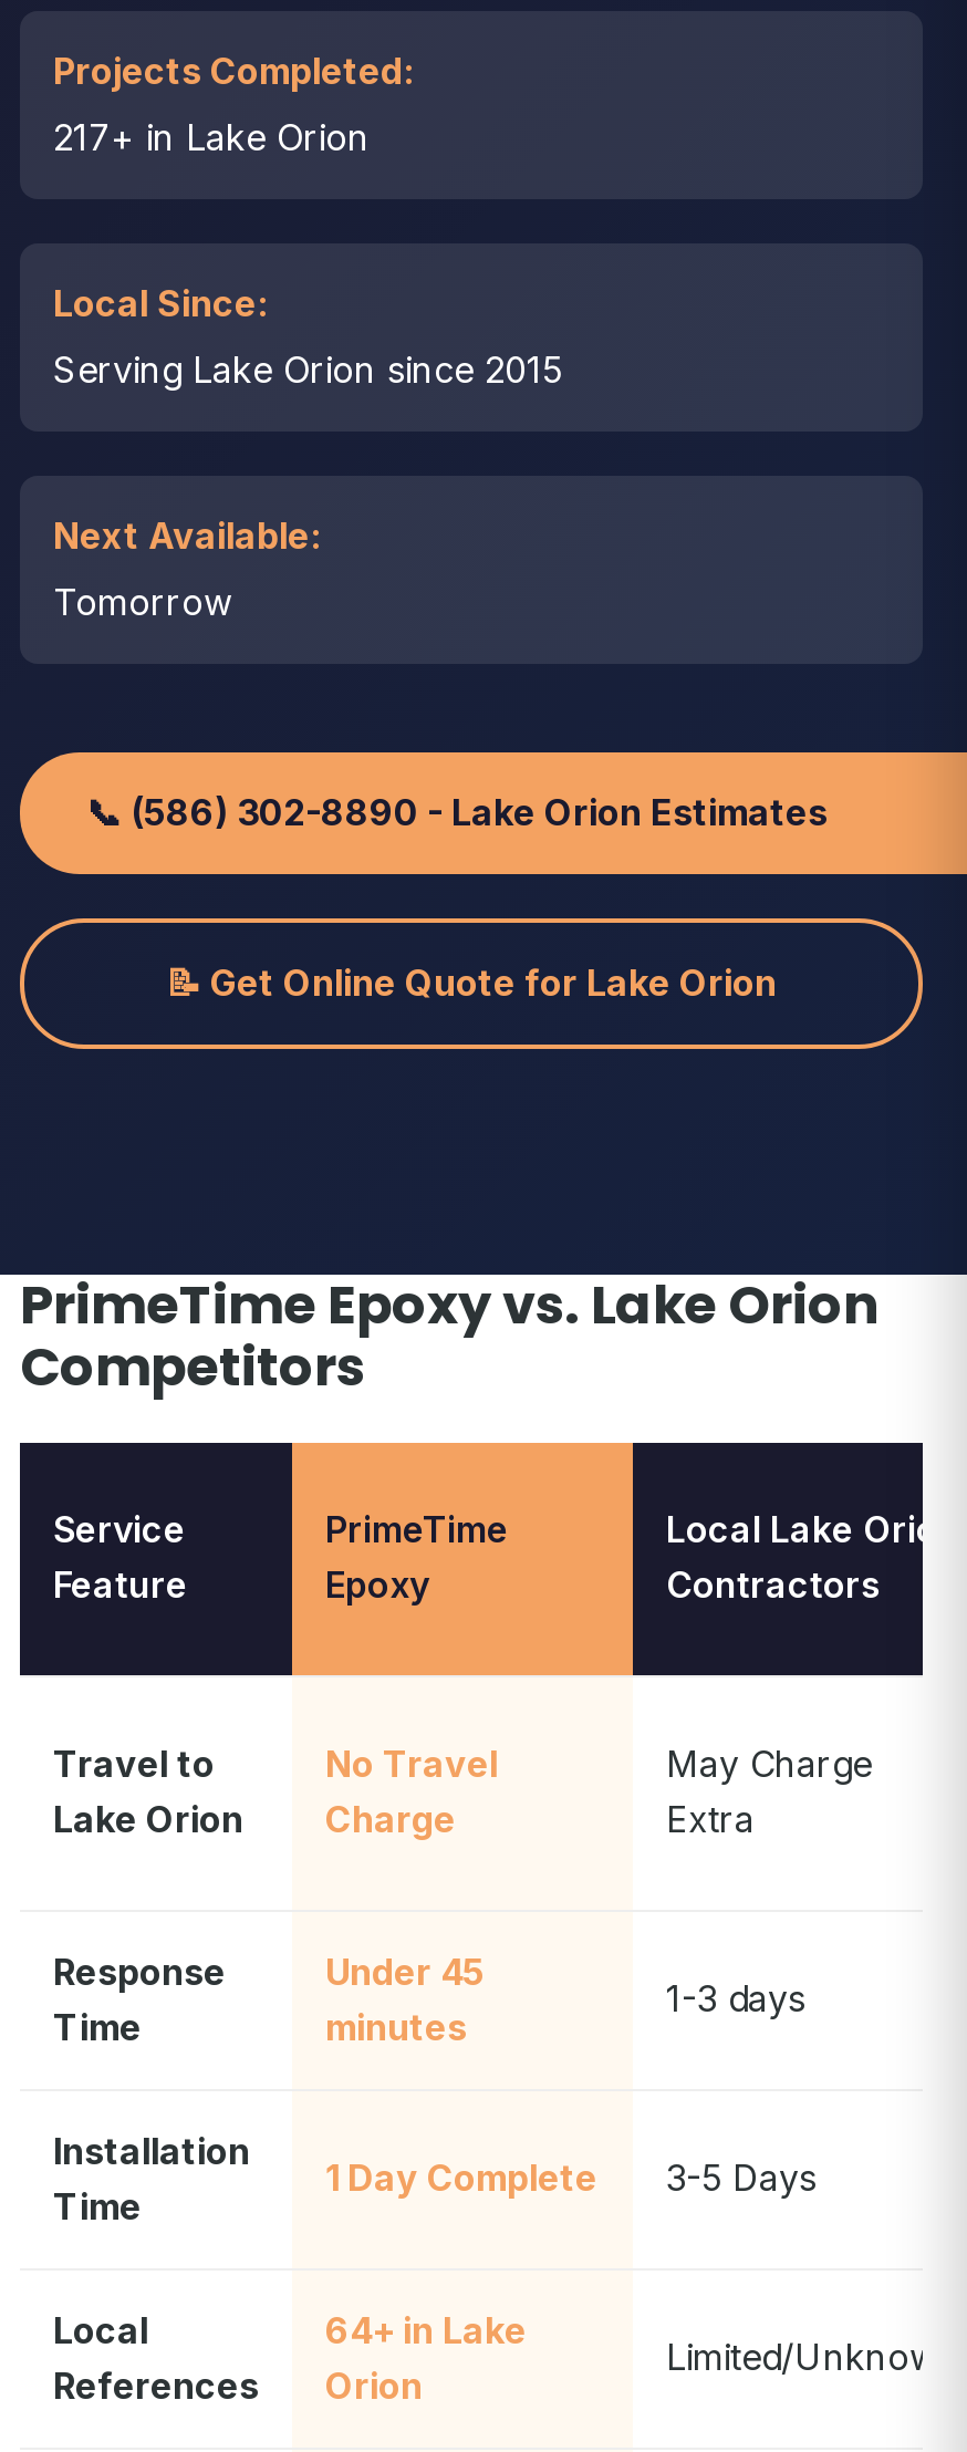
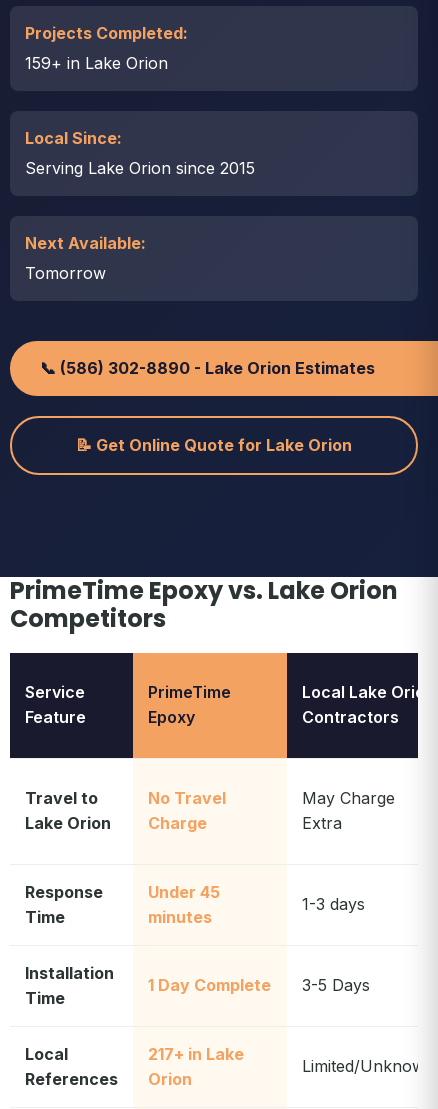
[53,115,370,159] 217+ in Lake Orion -> [25,53,168,73] 159+ in Lake Orion
[325,2308,527,2352] 64+ in Lake -> [148,1044,244,1064] 217+ in Lake

